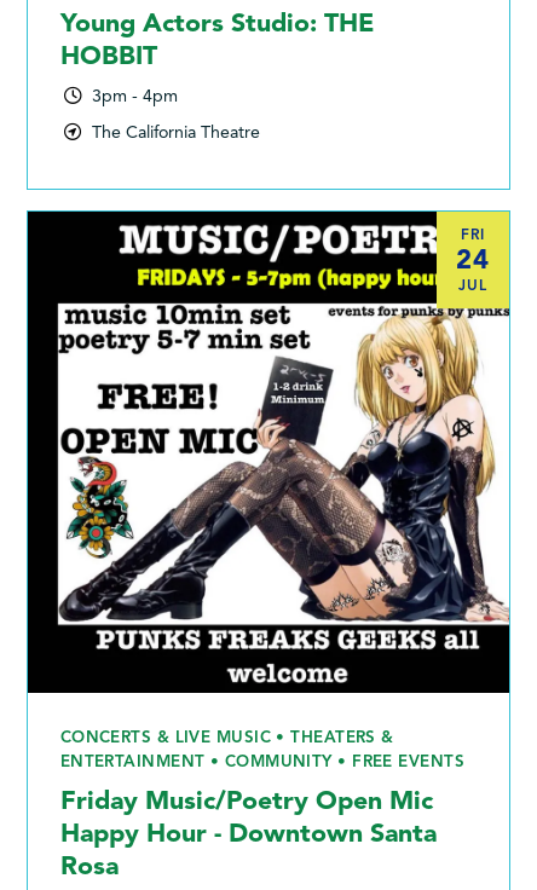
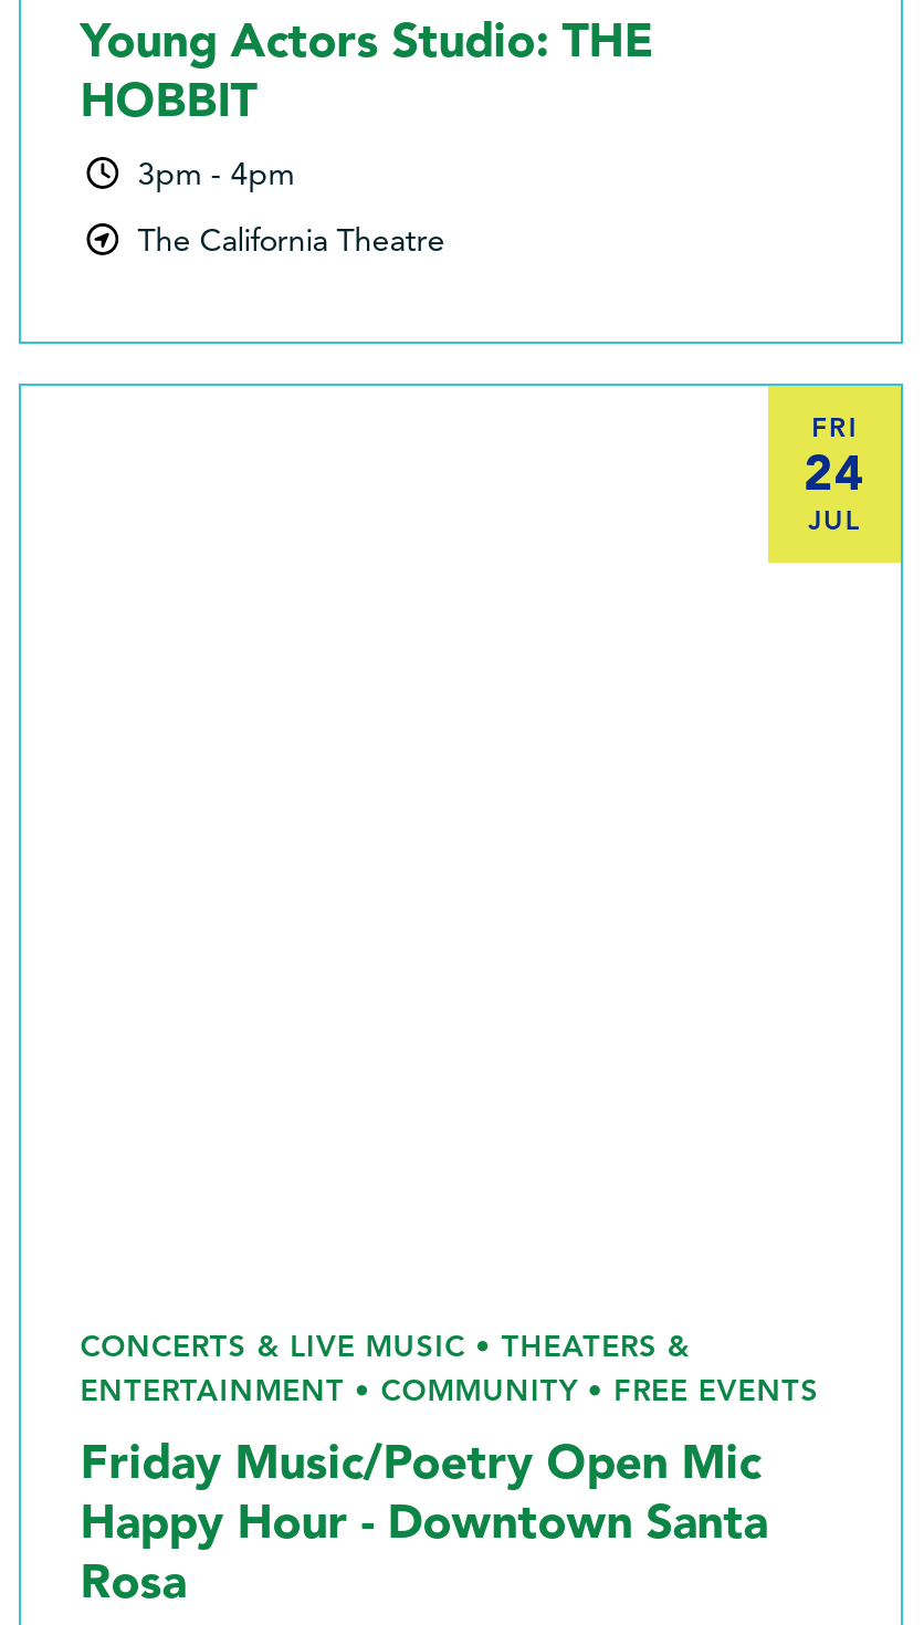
[27,210,510,694] [image] -> none

